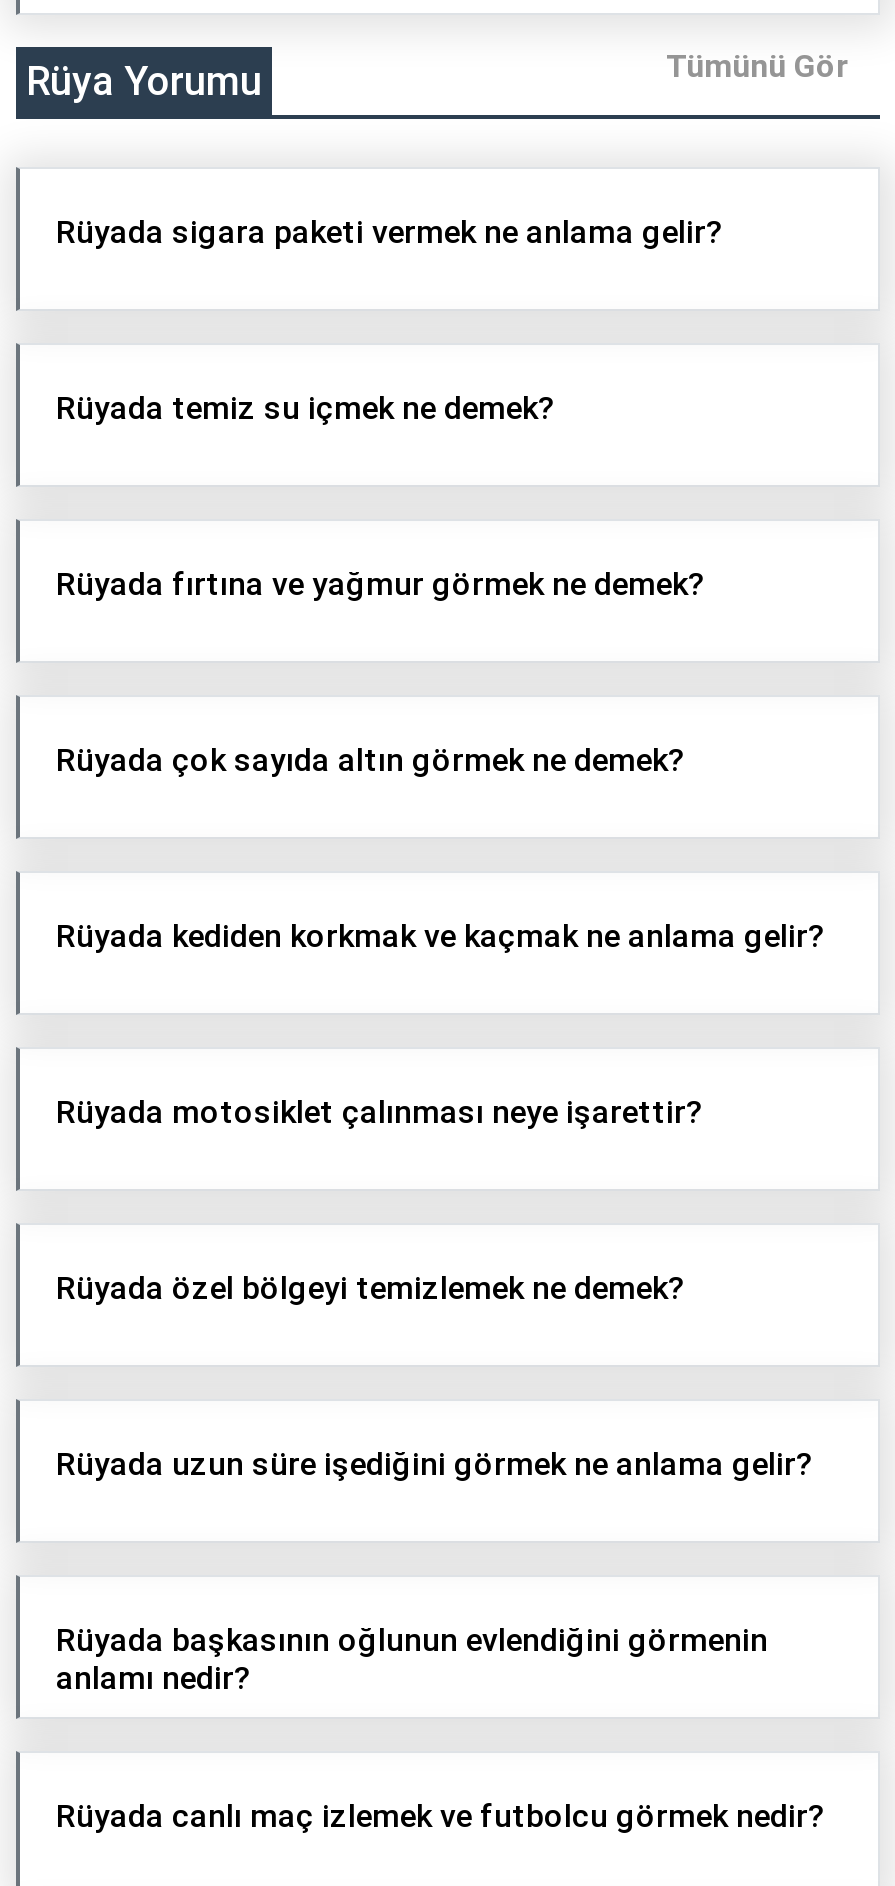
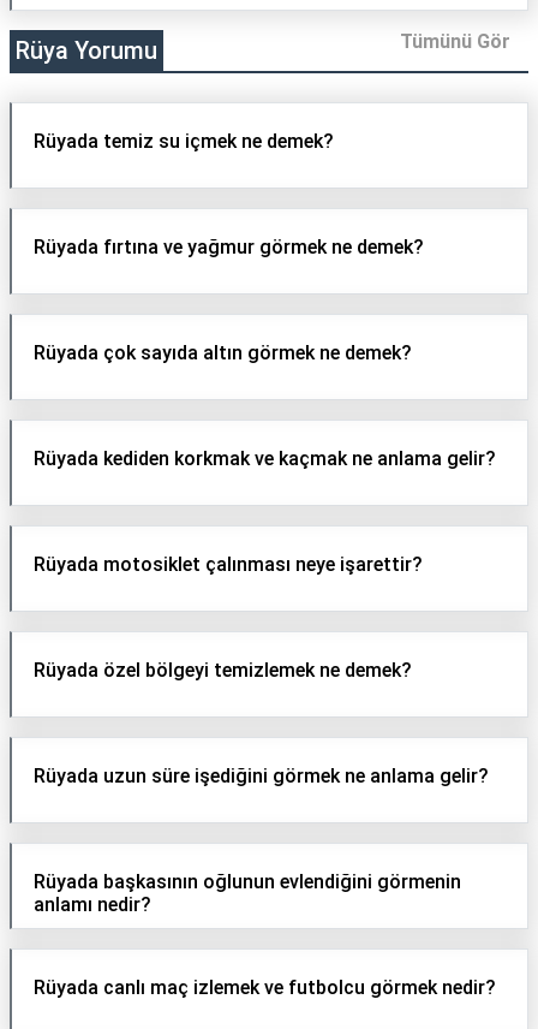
[56,214,724,252] Rüyada sigara paketi vermek ne anlama gelir? -> none

